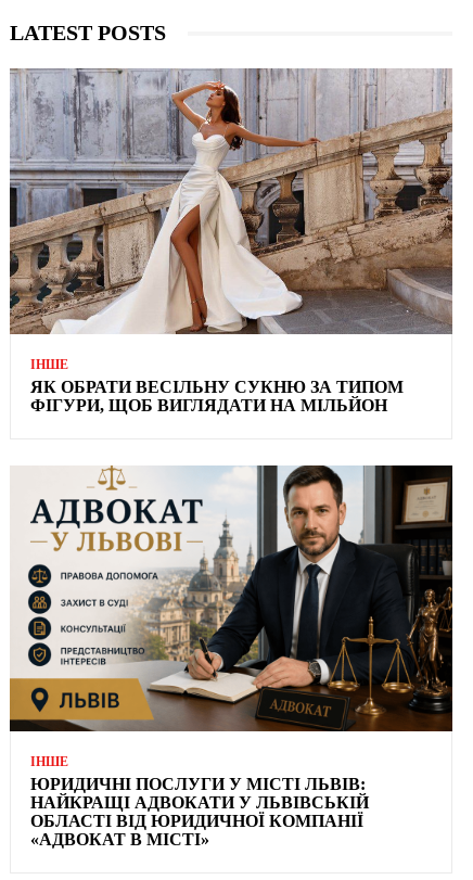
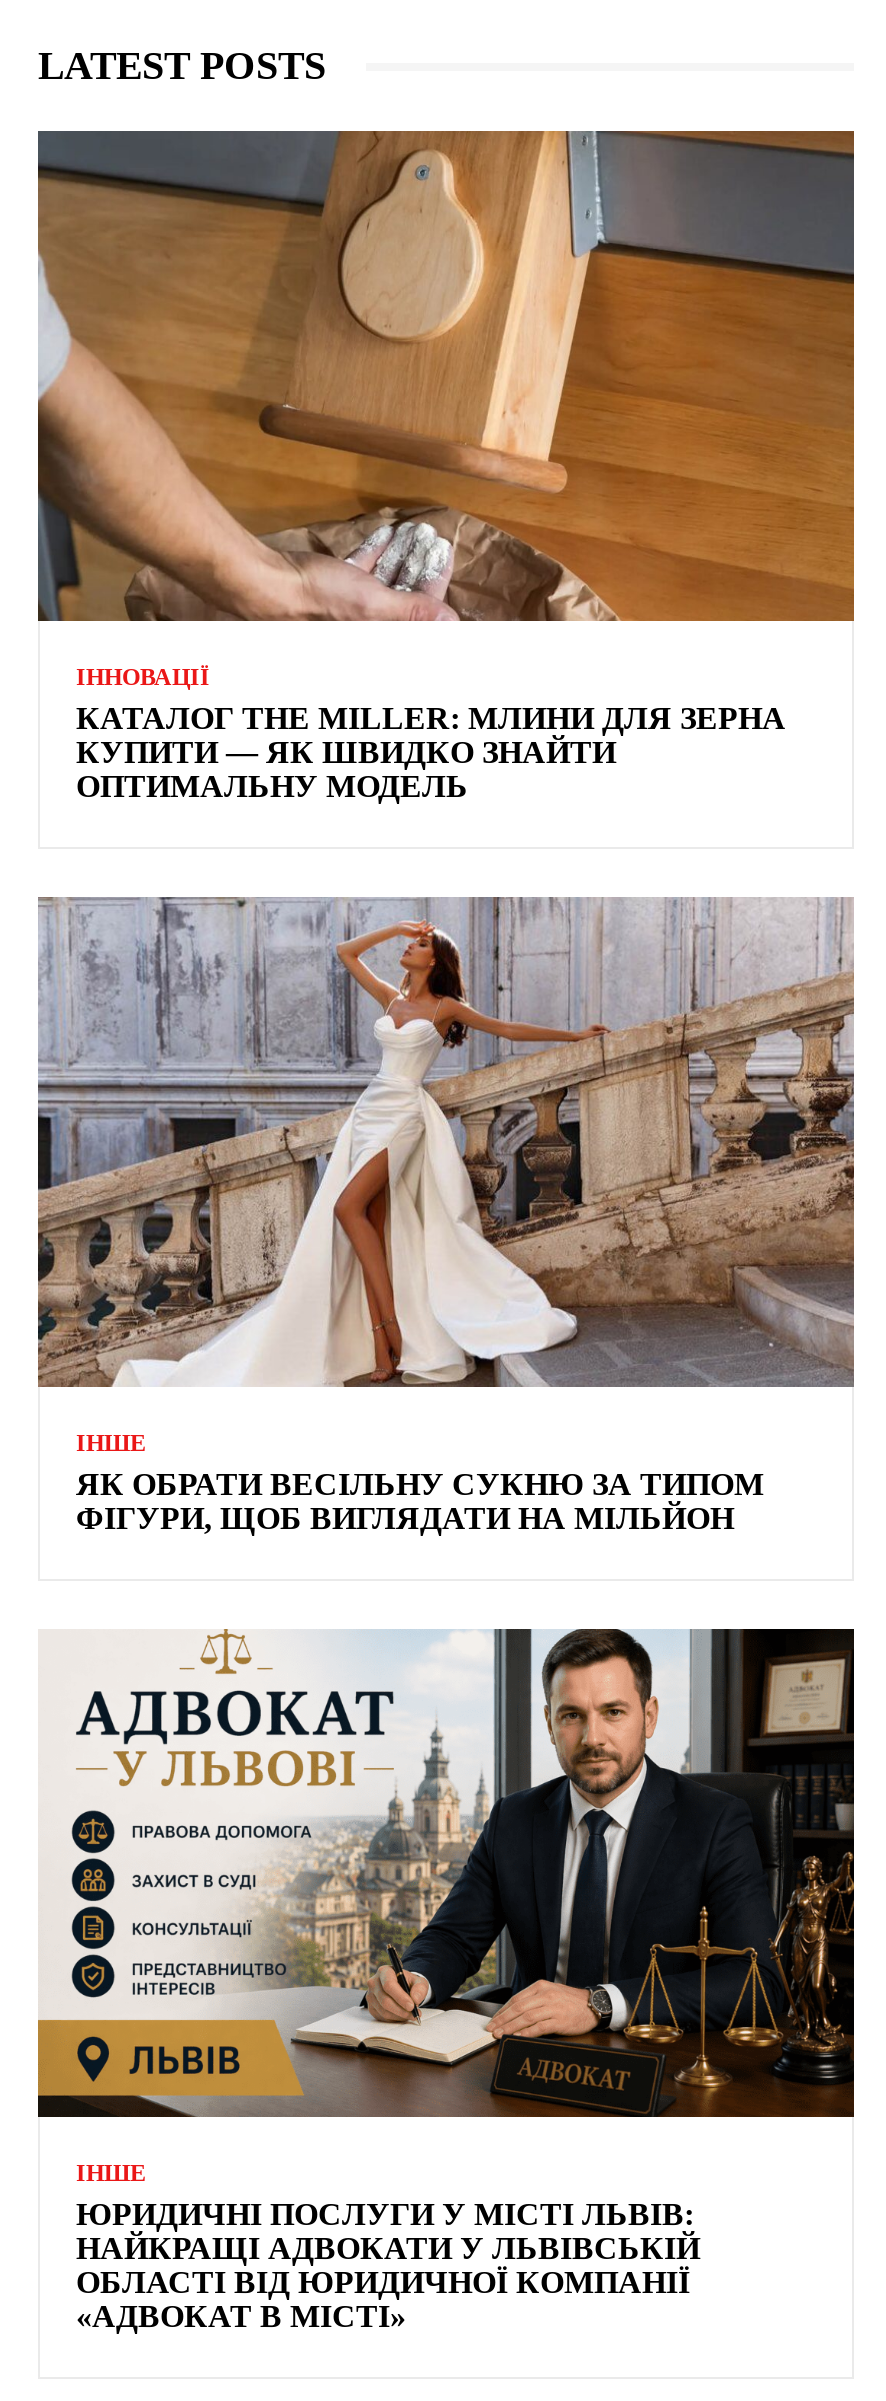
none -> [36,129,856,803] [image] | ІННОВАЦІЇ | КАТАЛОГ THE MILLER: МЛИНИ ДЛЯ ЗЕРНА | КУПИТИ — ЯК ШВИДКО ЗНАЙТИ | ОПТИМАЛЬНУ МОДЕЛЬ

